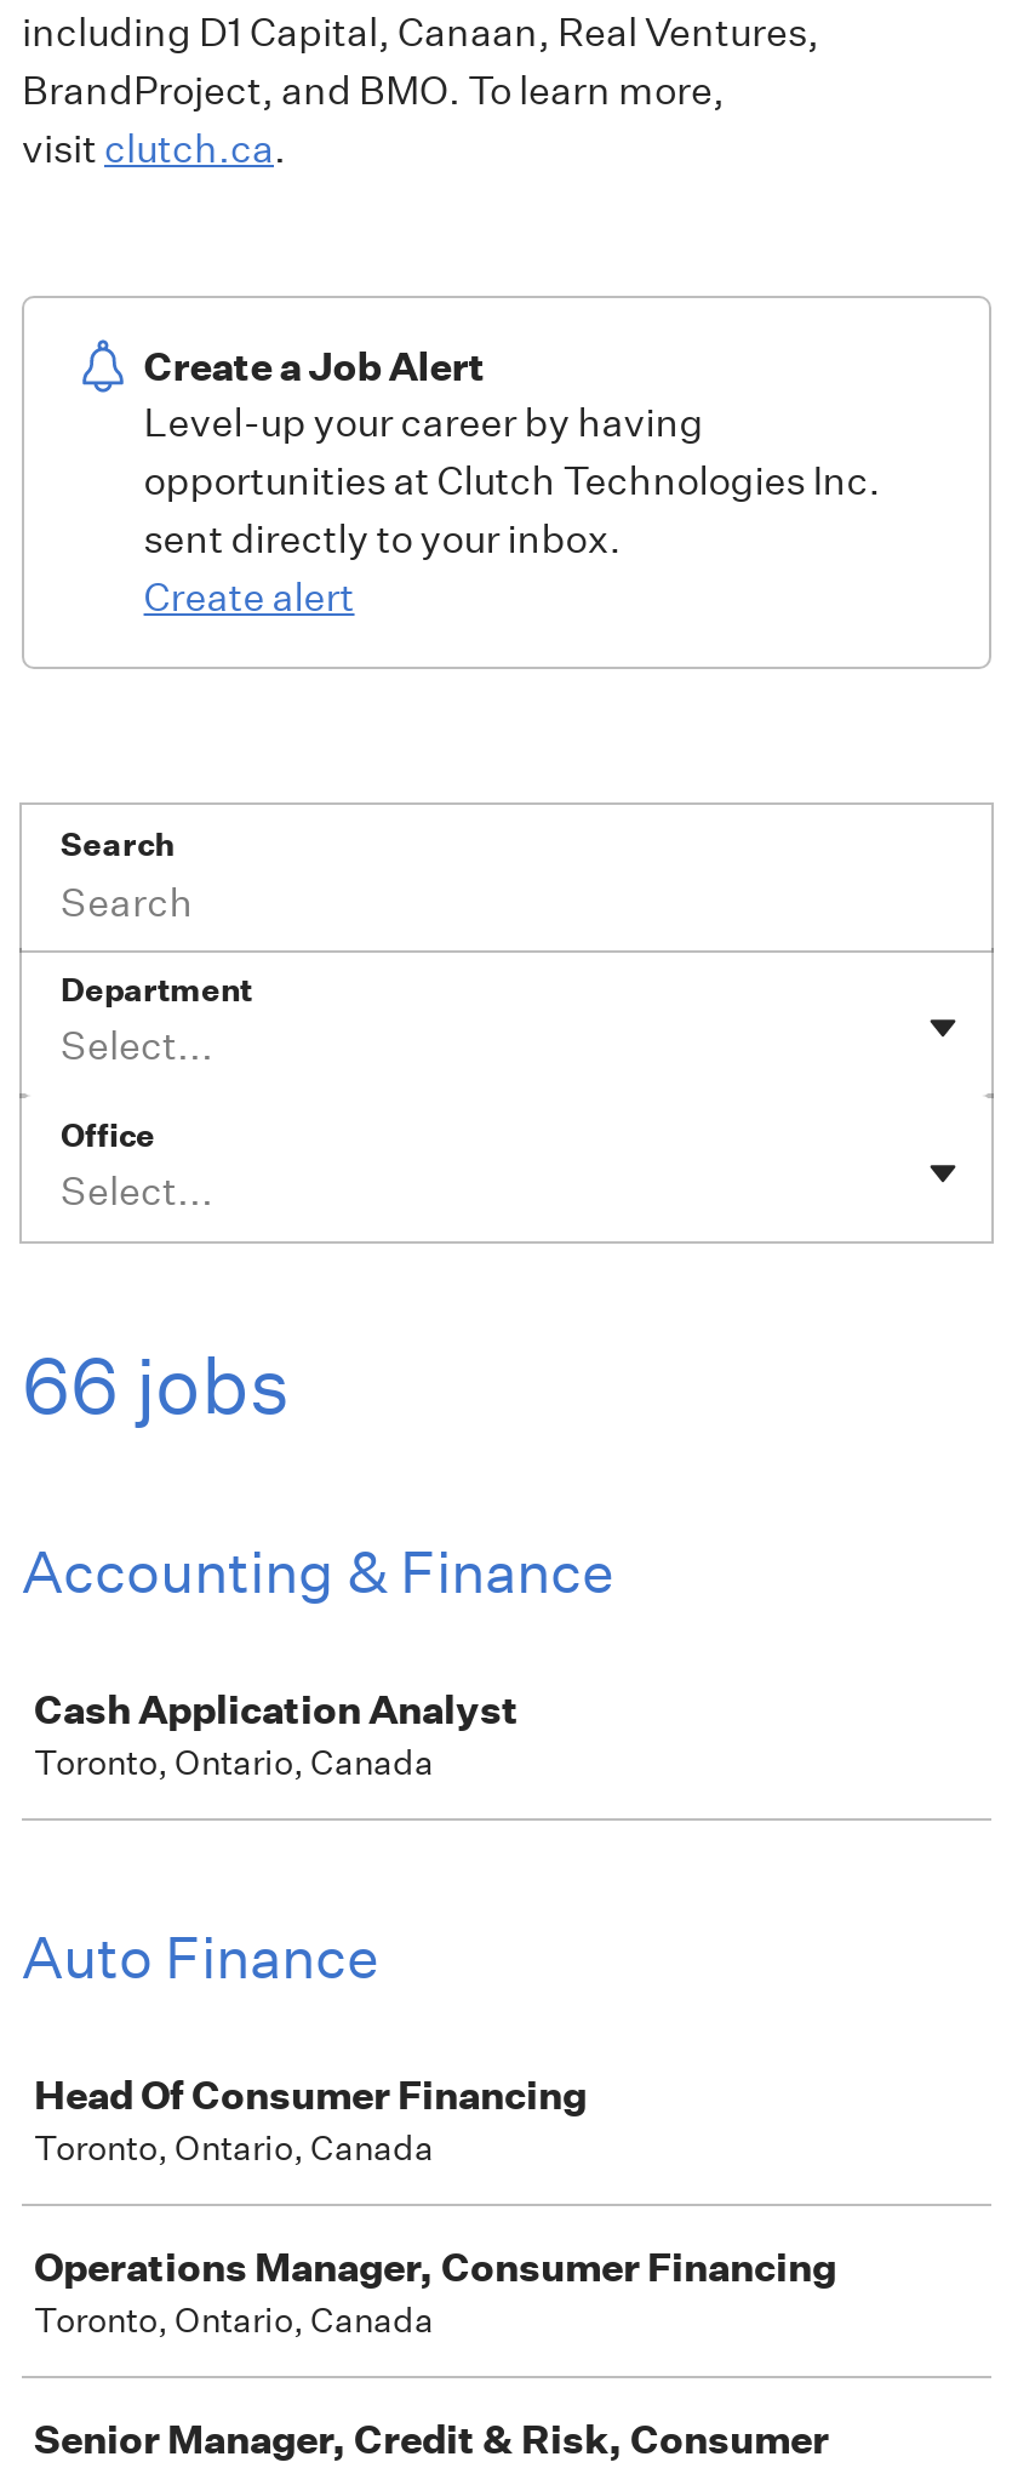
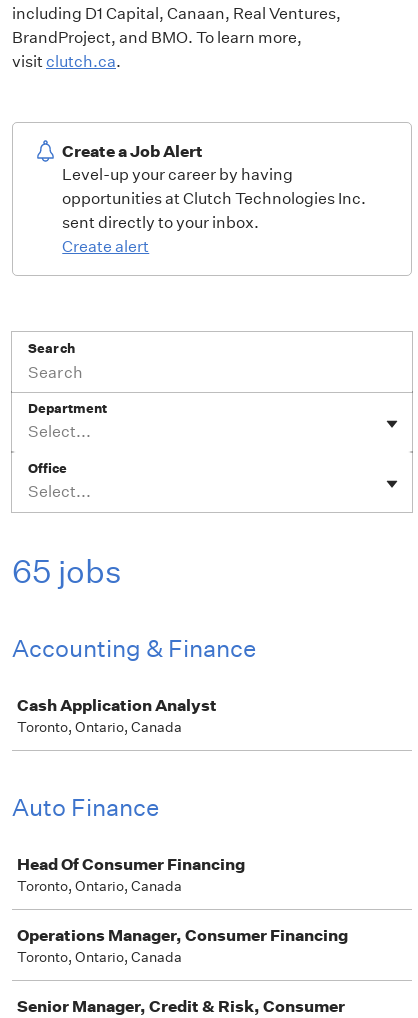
[22,1338,291,1433] 66 jobs -> [12,552,122,591] 65 jobs

